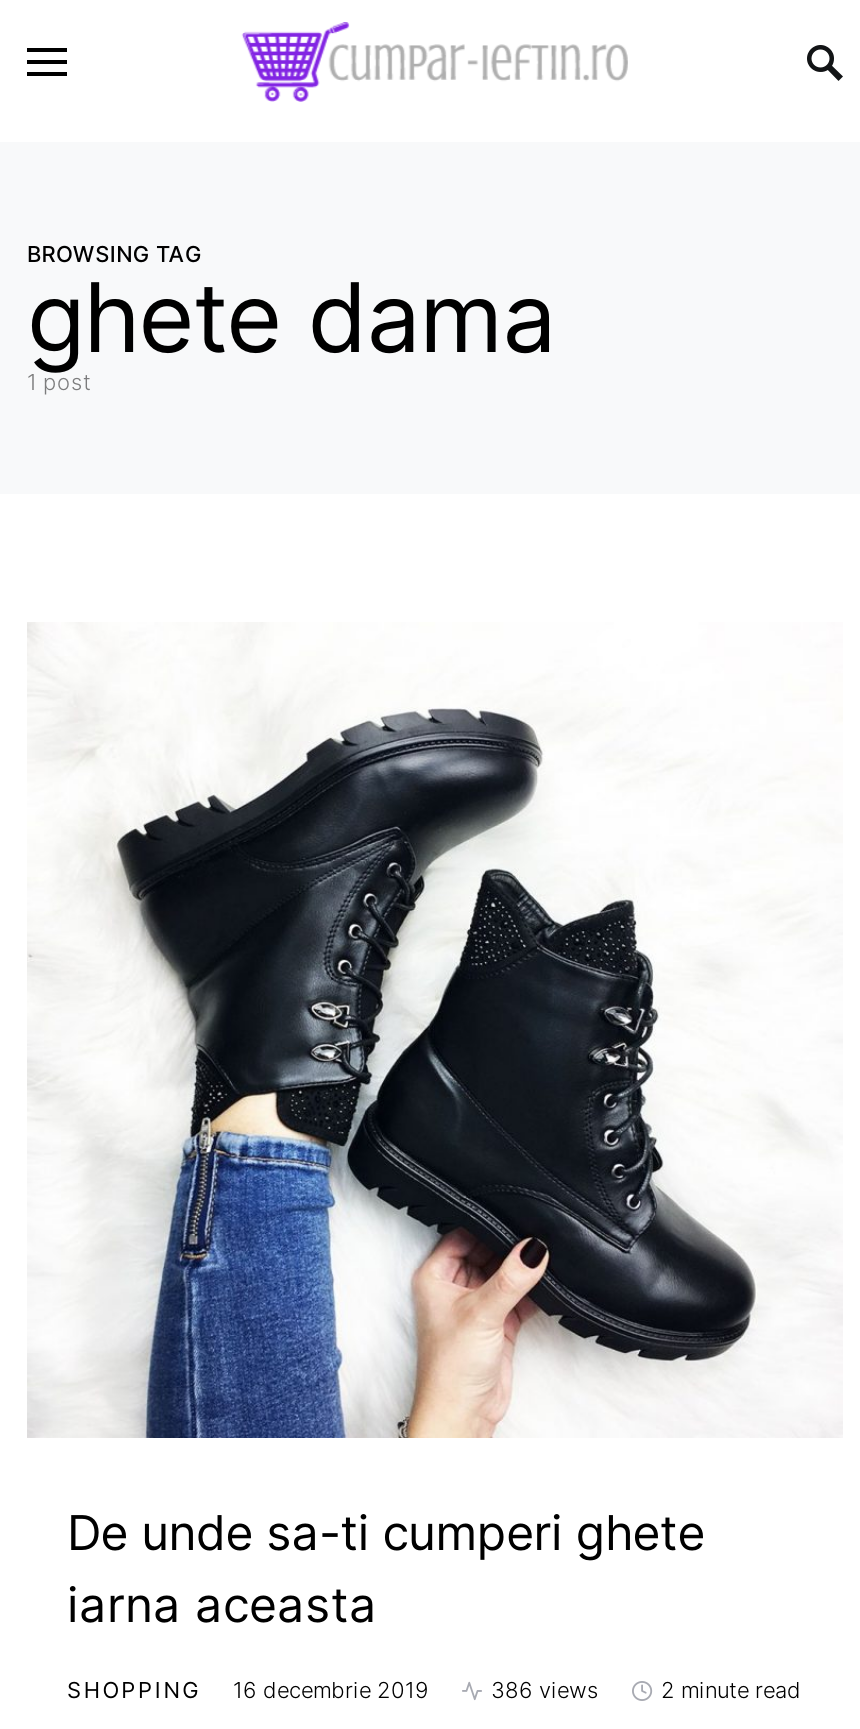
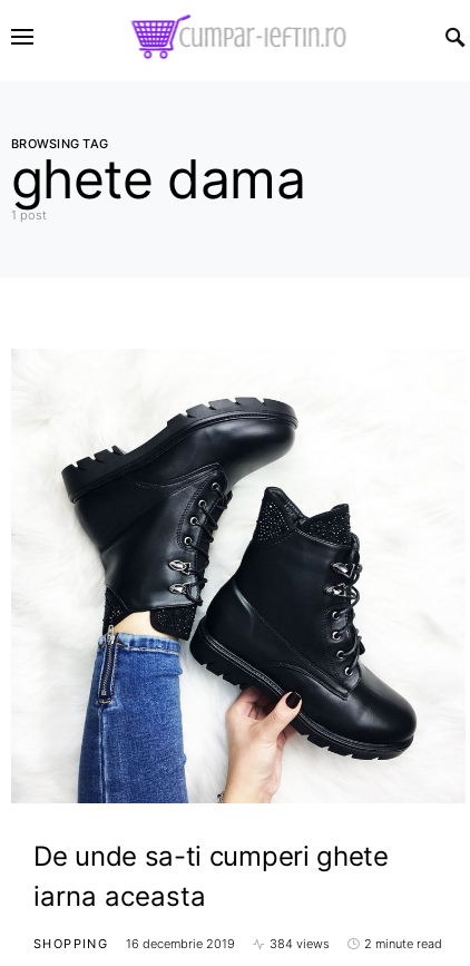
[491,1676,599,1704] 386 views -> [270,936,330,952] 384 views

